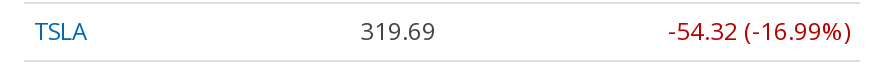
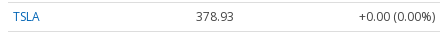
[360,13,850,47] 319.69 | -54.32 (-16.99%) -> [196,8,435,25] 378.93 | +0.00 (0.00%)

